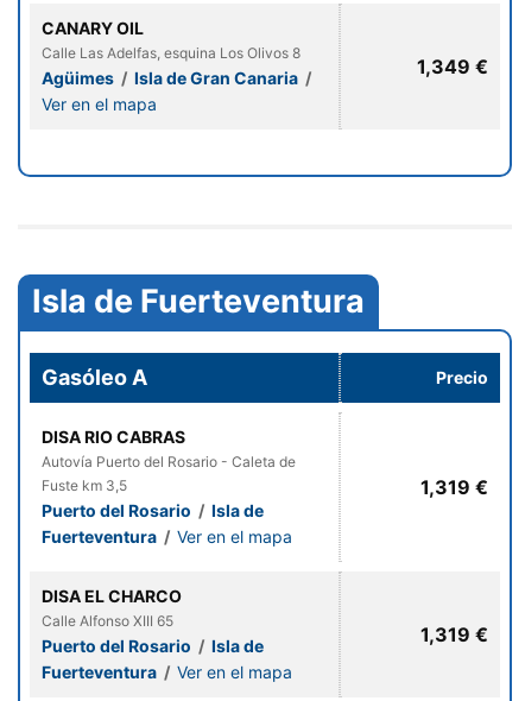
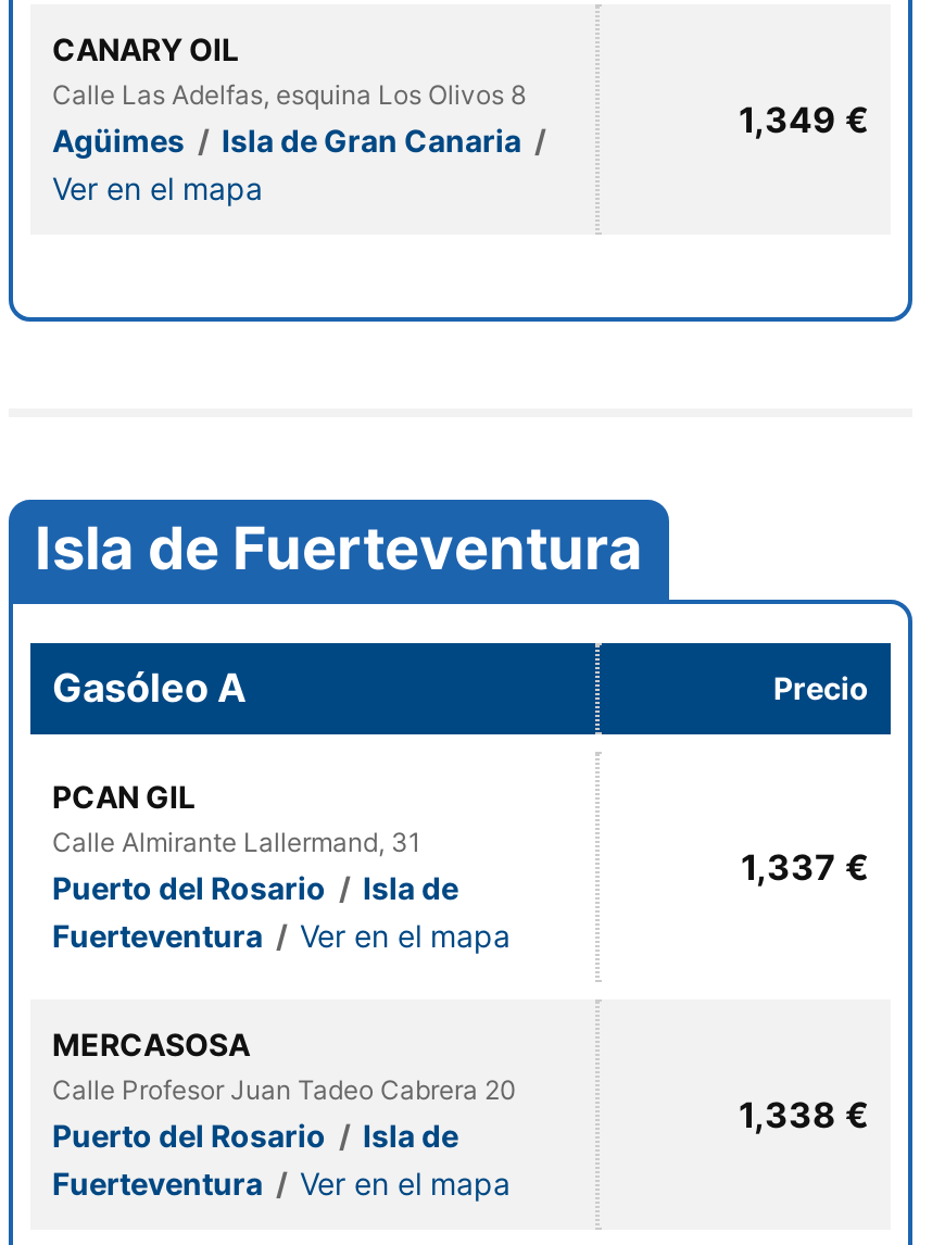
[42,427,296,494] DISA RIO CABRAS | Autovía Puerto del Rosario - Caleta de | Fuste km 3,5 -> [52,778,421,858] PCAN GIL | Calle Almirante Lallermand, 31
[420,475,488,499] 1,319 € -> [741,845,869,889] 1,337 €
[42,586,182,630] DISA EL CHARCO | Calle Alfonso XIII 65 -> [52,1026,517,1106] MERCASOSA | Calle Profesor Juan Tadeo Cabrera 20
[420,623,488,646] 1,319 € -> [739,1093,869,1136] 1,338 €

